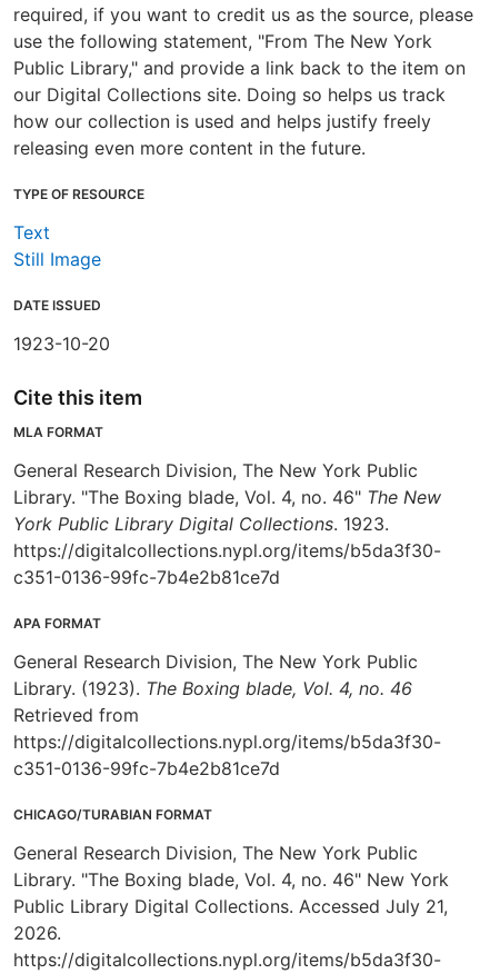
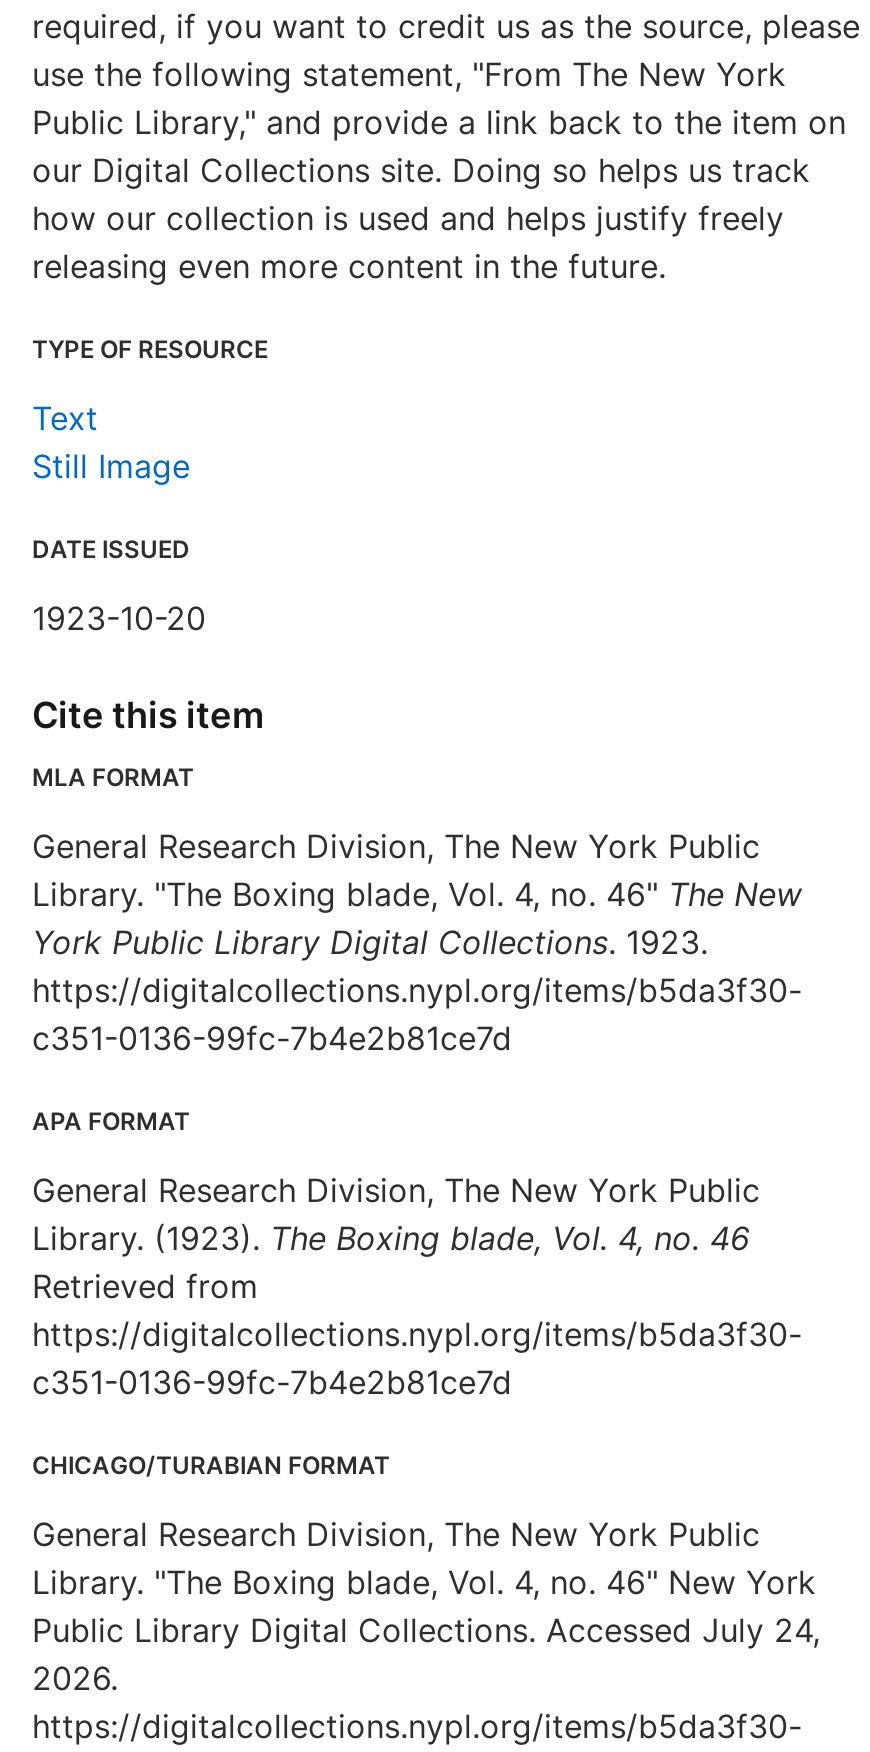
[13,895,448,917] Public Library Digital Collections. Accessed July 21, -> [32,1610,820,1650] Public Library Digital Collections. Accessed July 24,

